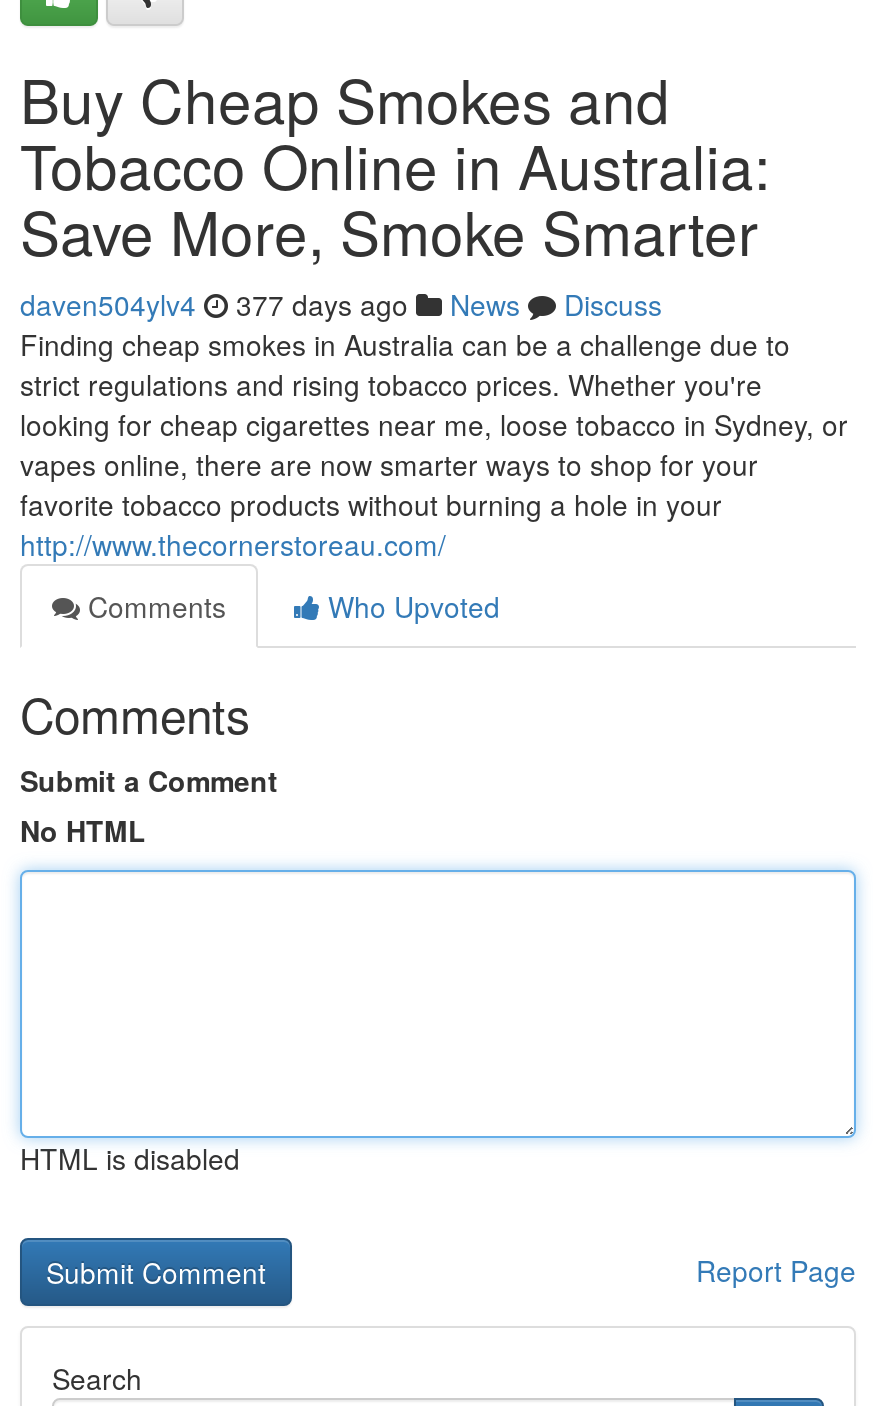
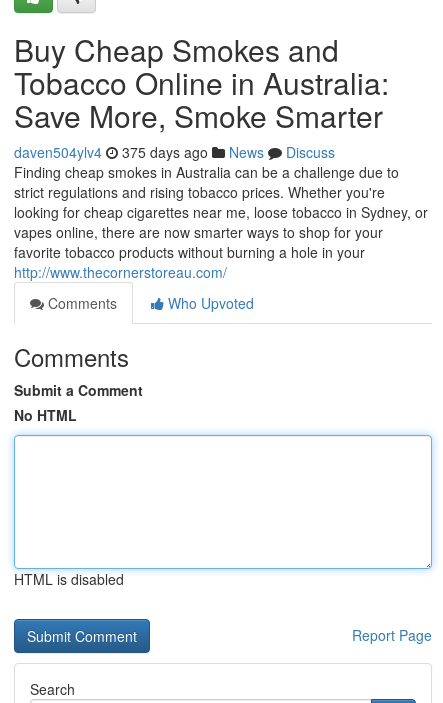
[20,284,662,324] daven504ylv4 377 days ago News Discuss -> [14,142,335,162] daven504ylv4 375 days ago News Discuss

